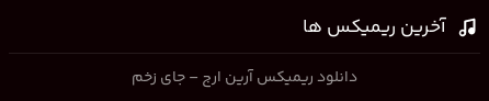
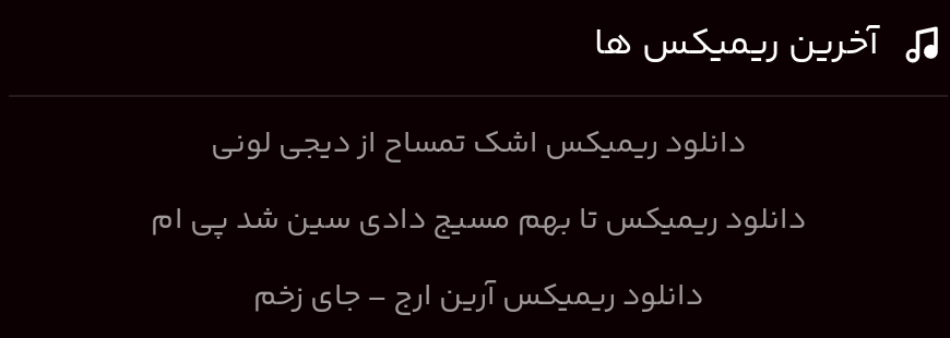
none -> [151,121,806,246] دانلود ریمیکس اشک تمساح از دیجی لونی | دانلود ریمیکس تا بهم مسیج دادی سین شد پی ام

